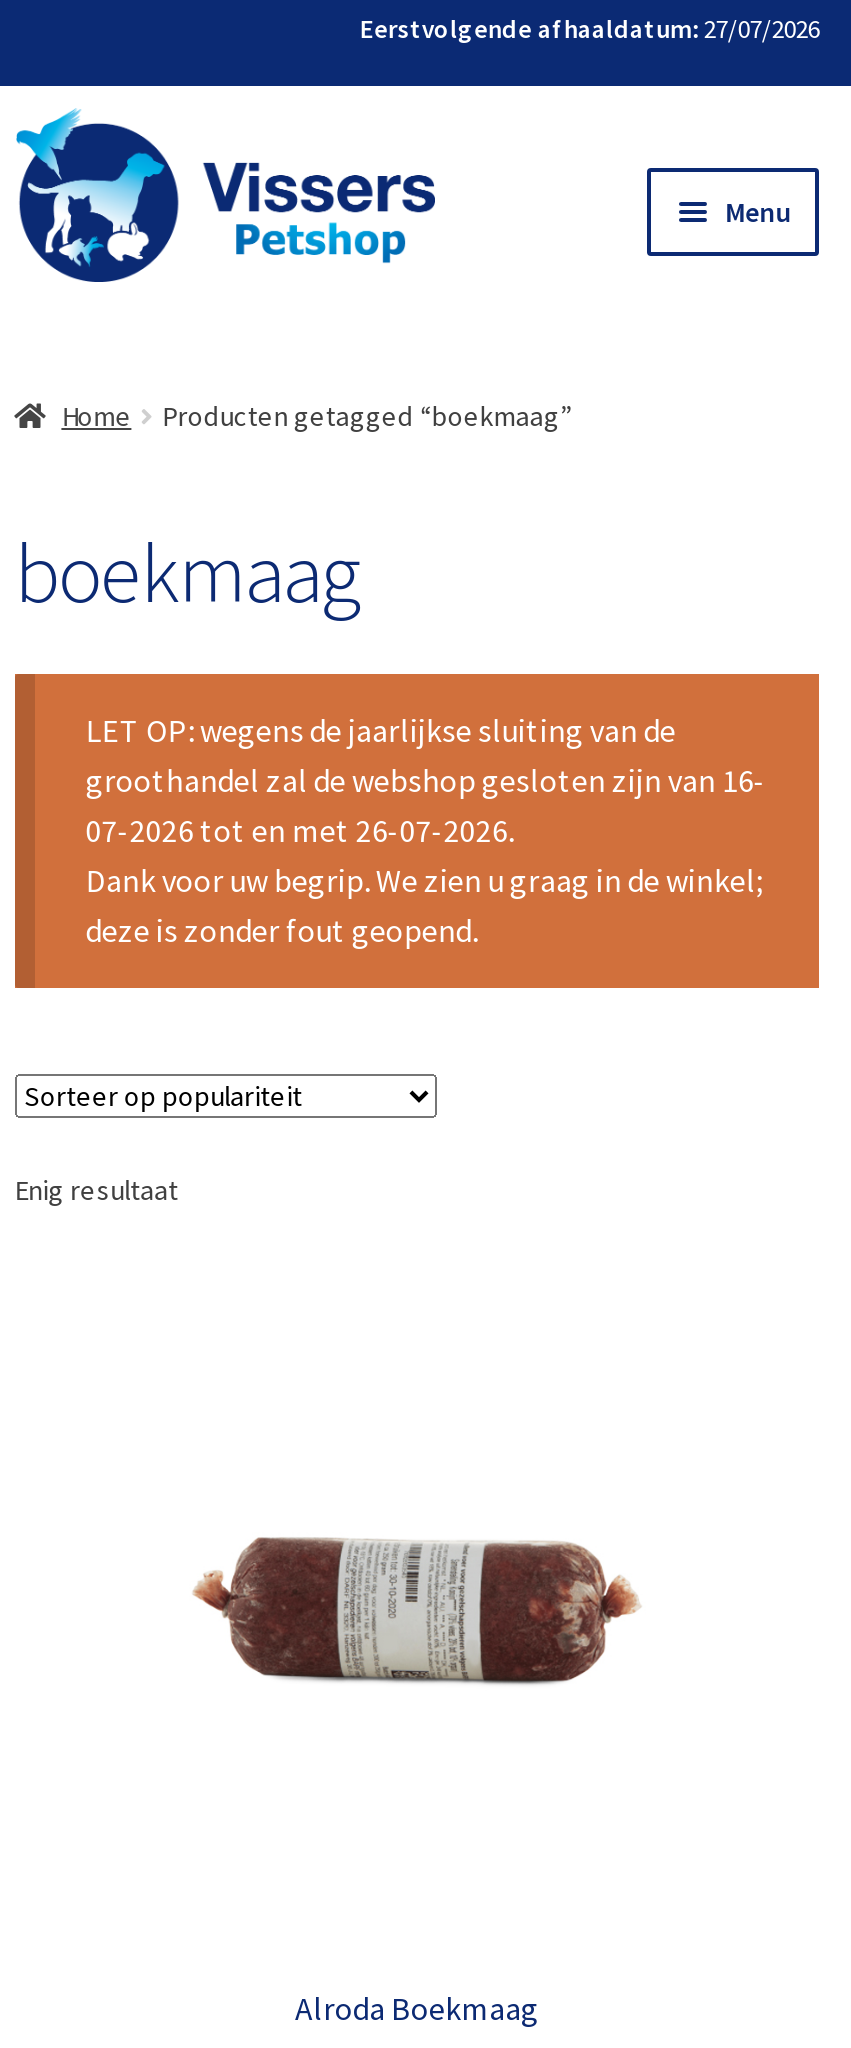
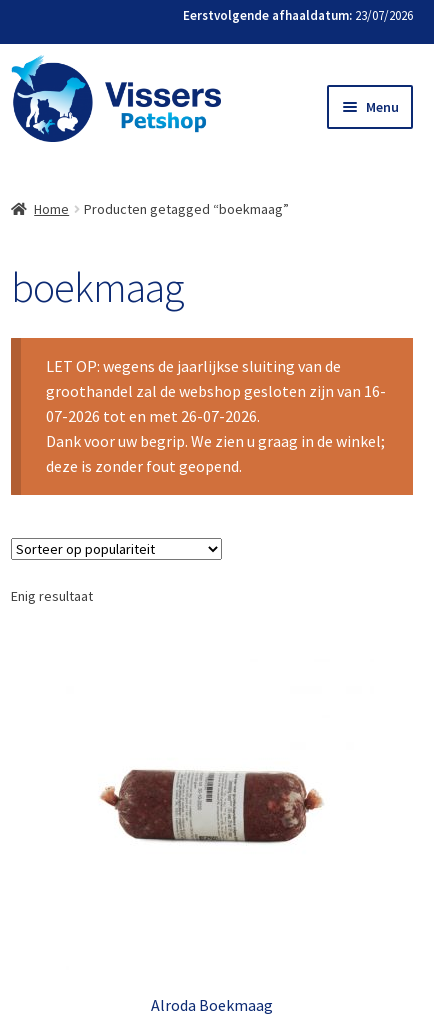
[360,12,820,46] Eerstvolgende afhaaldatum: 27/07/2026 -> [183,7,413,24] Eerstvolgende afhaaldatum: 23/07/2026

